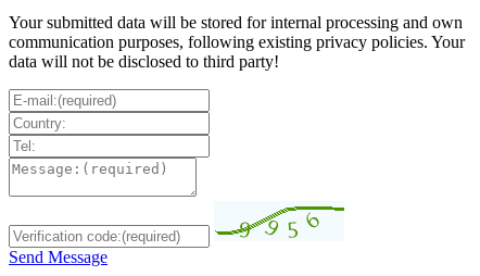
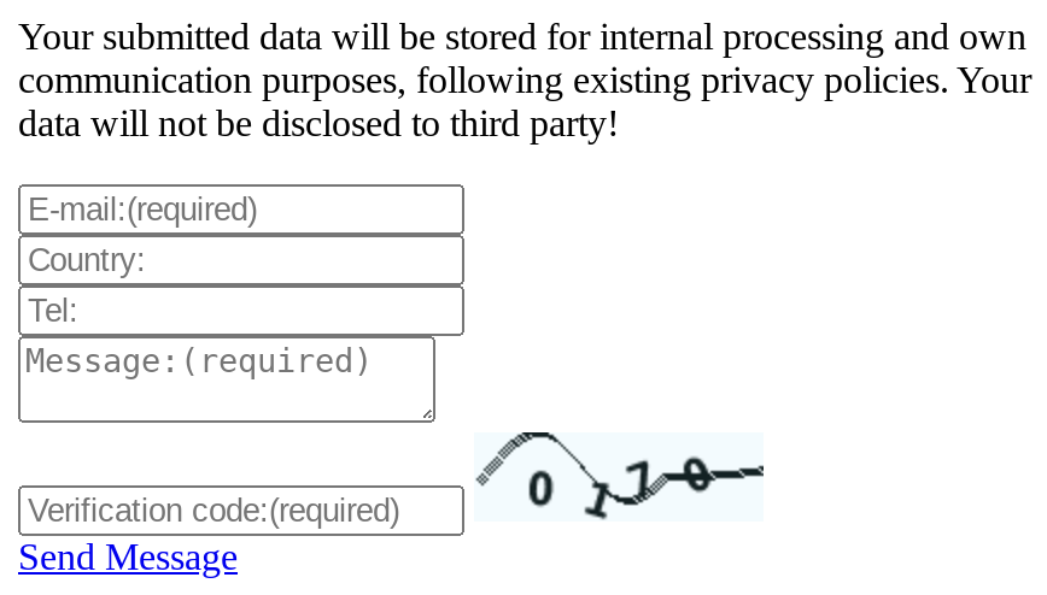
[214,201,345,240] [image] -> [474,430,766,522] [image]

